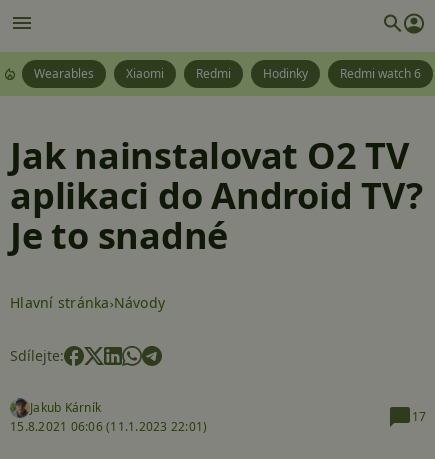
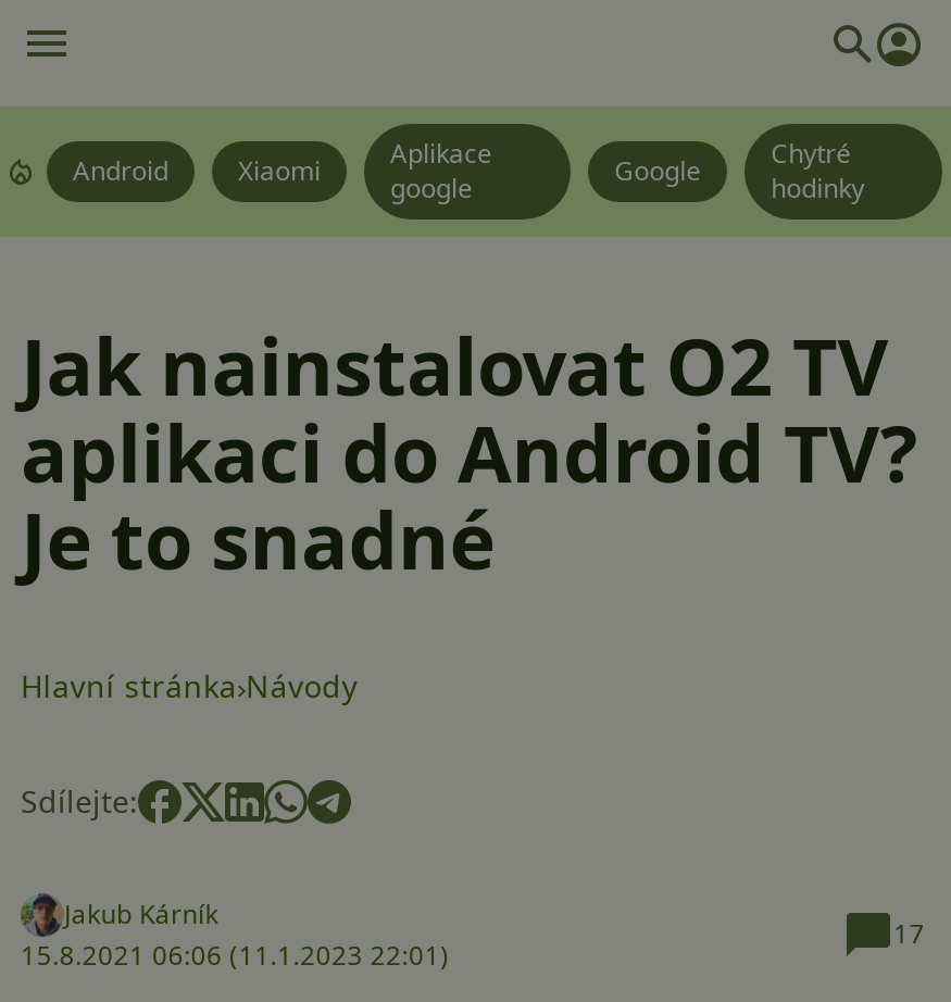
[34,65,94,82] Wearables -> [73,152,168,189] Android
[196,65,421,82] Redmi | Hodinky | Redmi watch 6 -> [390,135,864,206] Aplikace | google | Google | Chytré | hodinky

